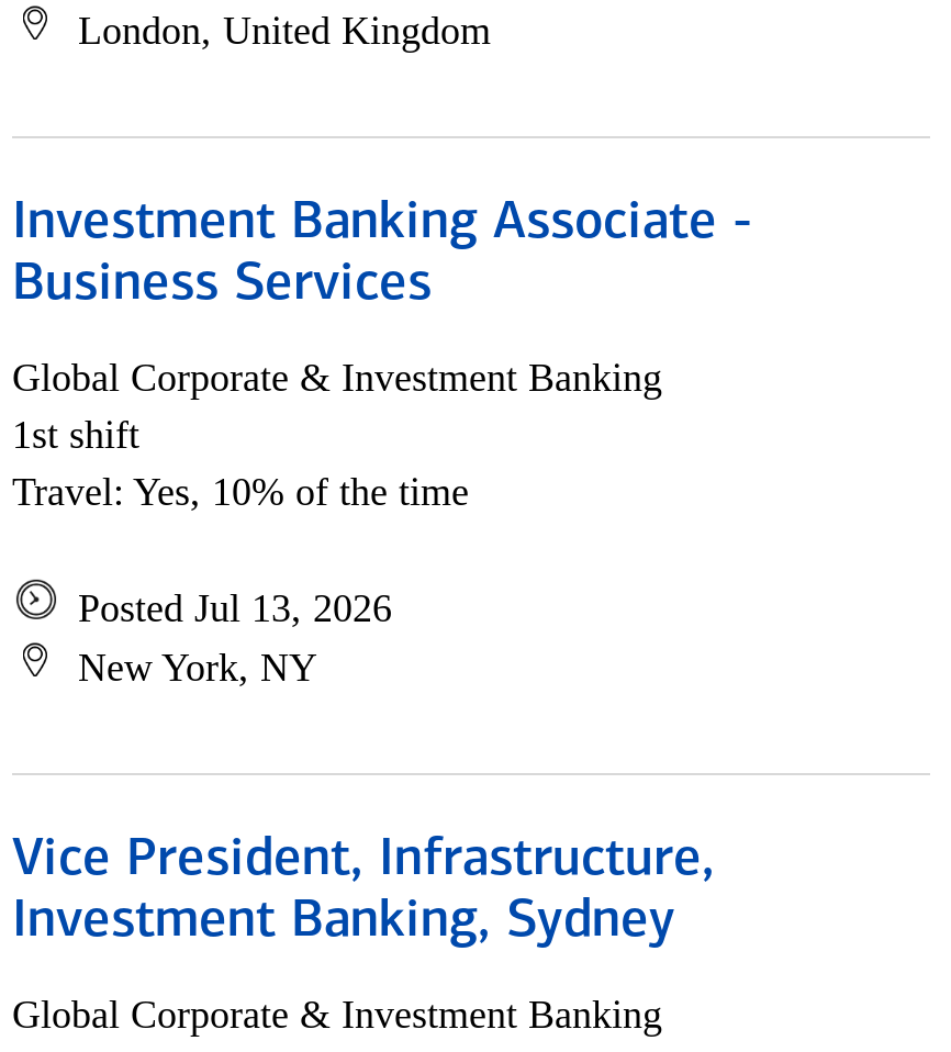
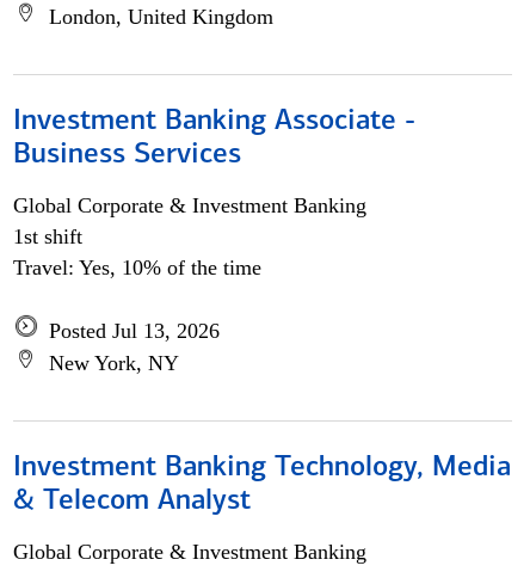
[12,835,715,949] Vice President, Infrastructure, | Investment Banking, Sydney -> [13,454,511,516] Investment Banking Technology, Media | & Telecom Analyst

